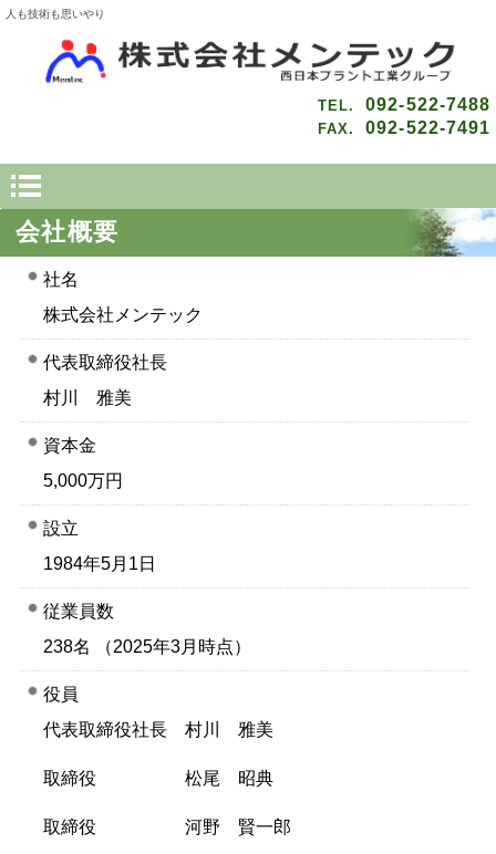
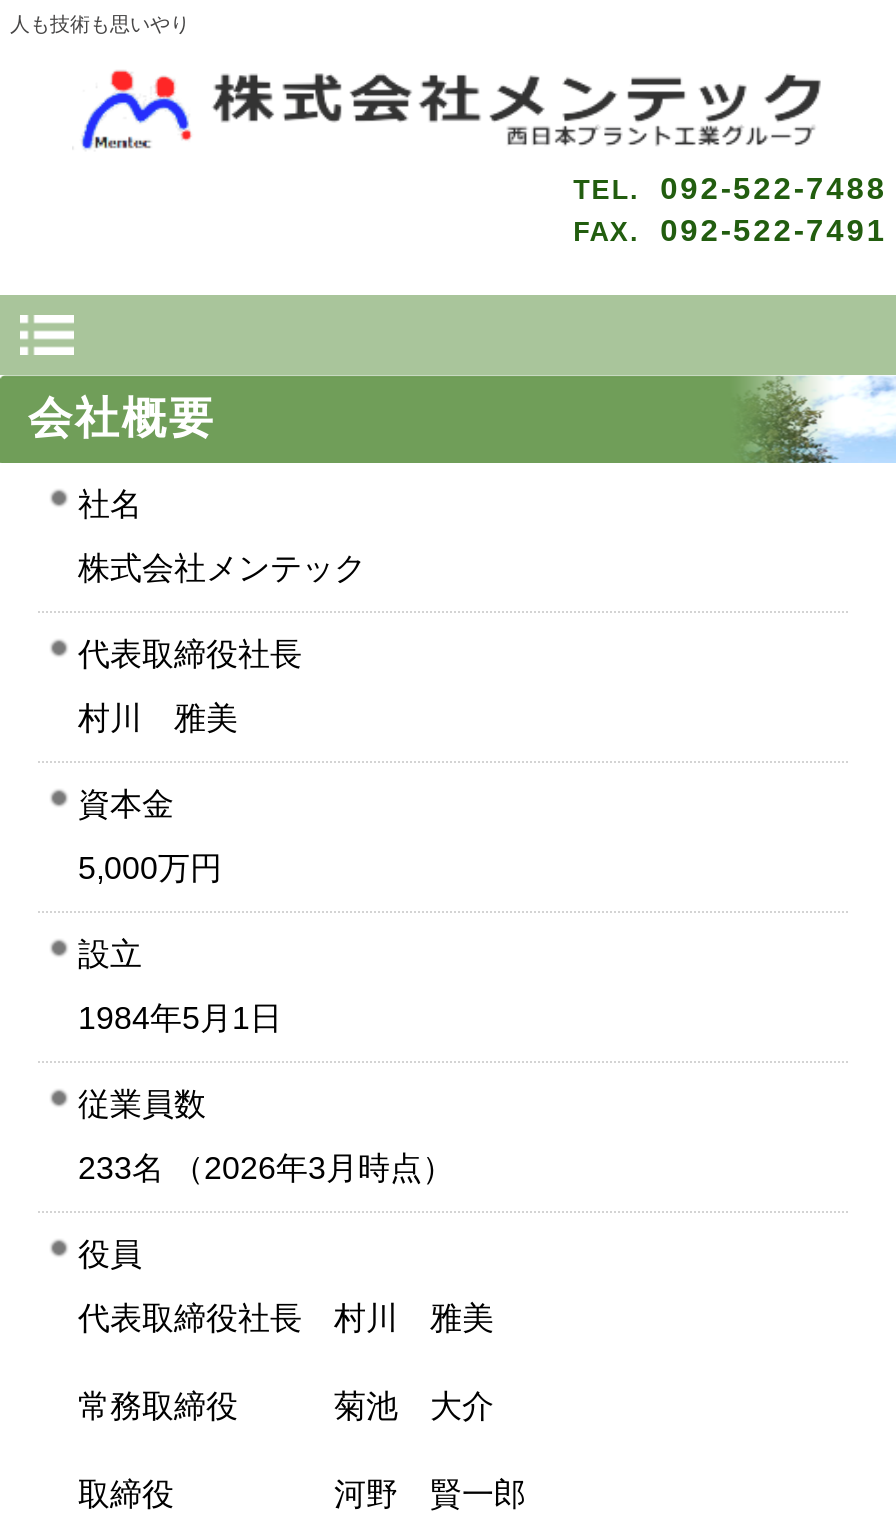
[43,637,251,656] 238名 （2025年3月時点） -> [78,1151,454,1185] 233名 （2026年3月時点）
[43,769,273,788] 取締役 松尾 昭典 -> [78,1389,494,1423] 常務取締役 菊池 大介

